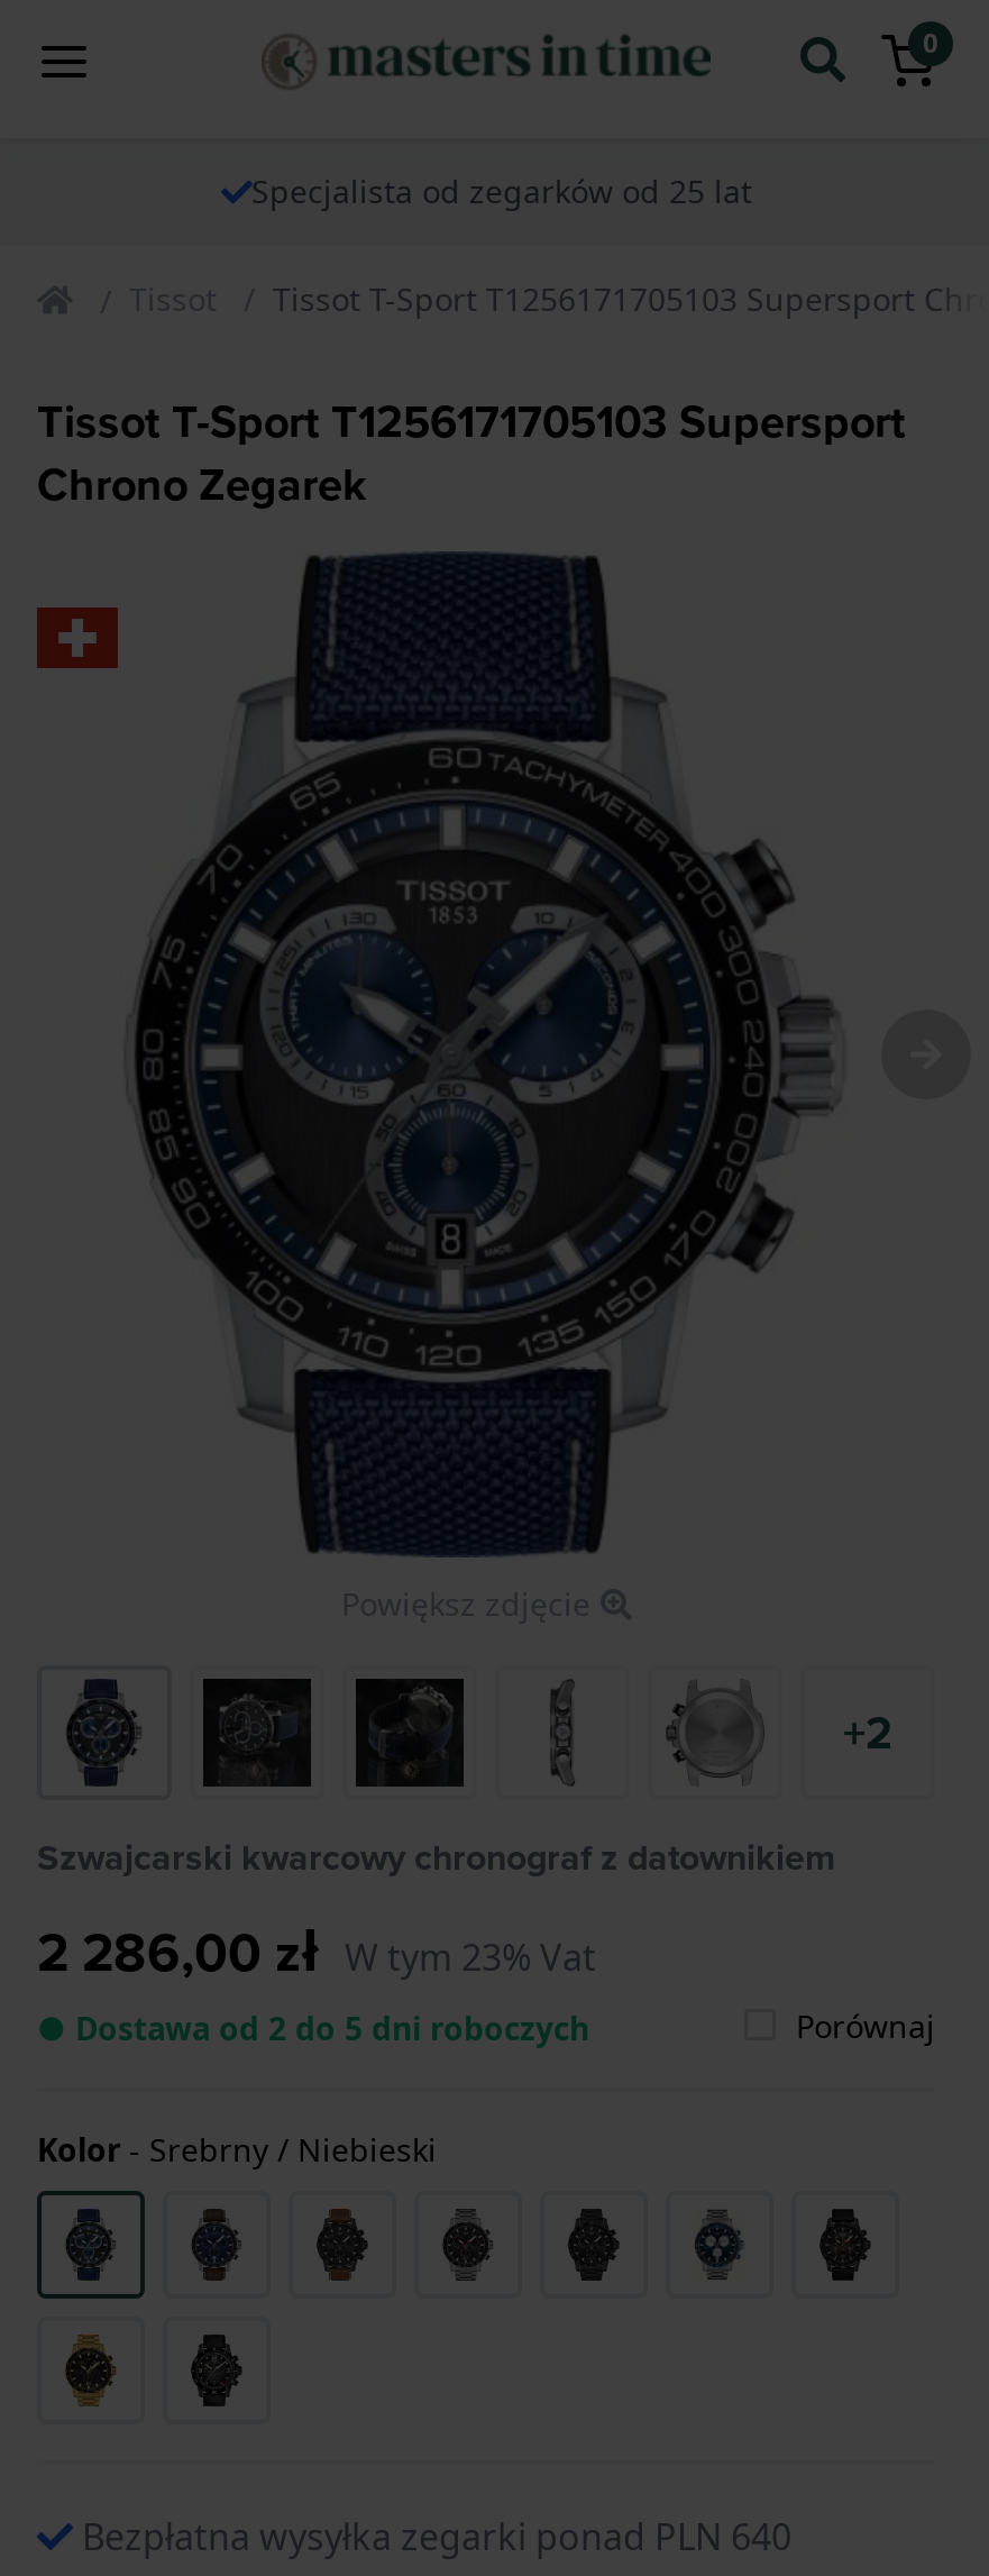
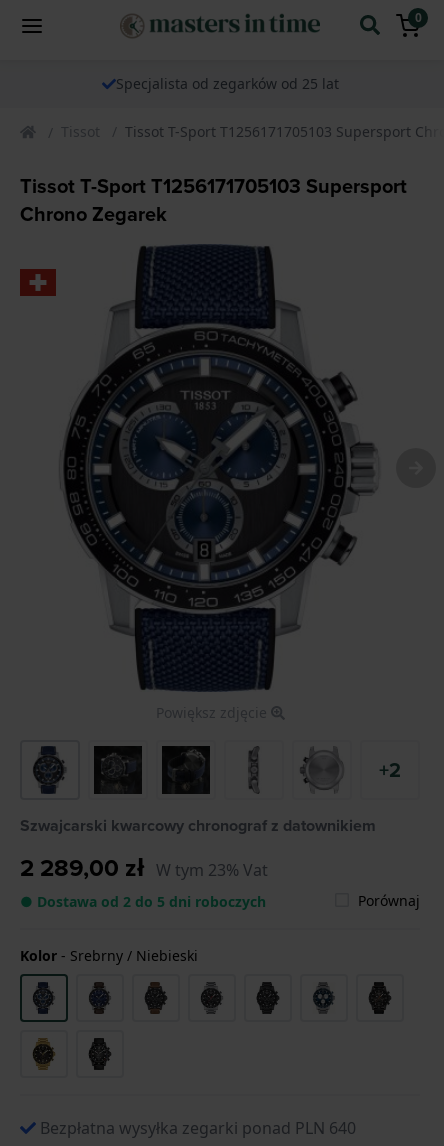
[37,1912,596,1993] 2 286,00 zł W tym 23% Vat -> [20,850,268,886] 2 289,00 zł W tym 23% Vat

